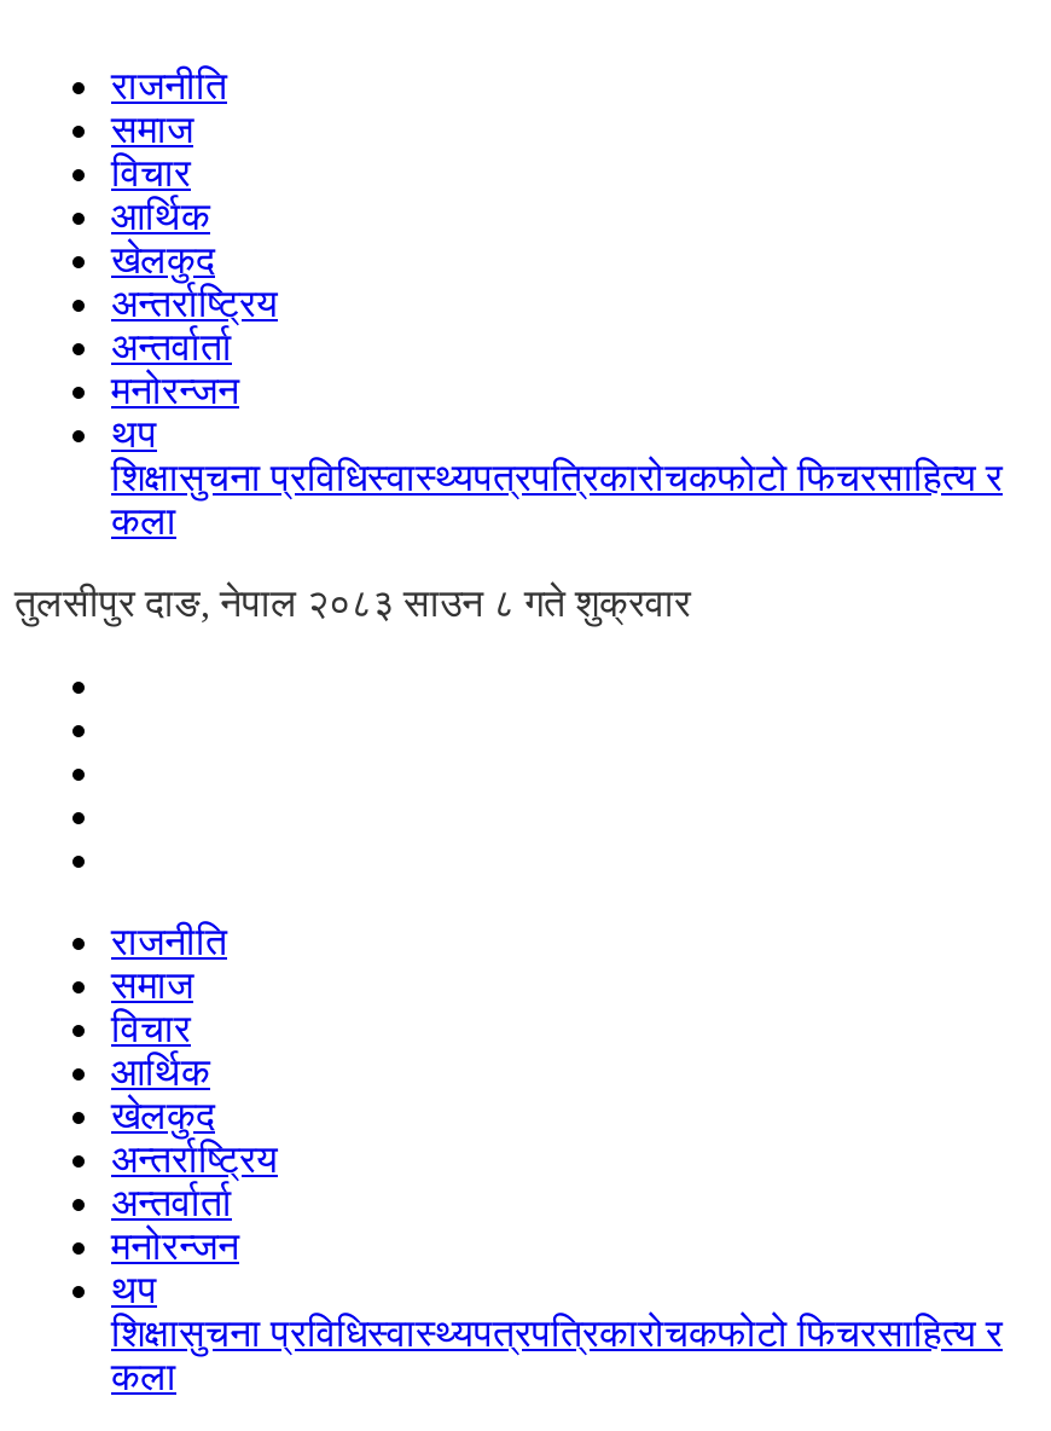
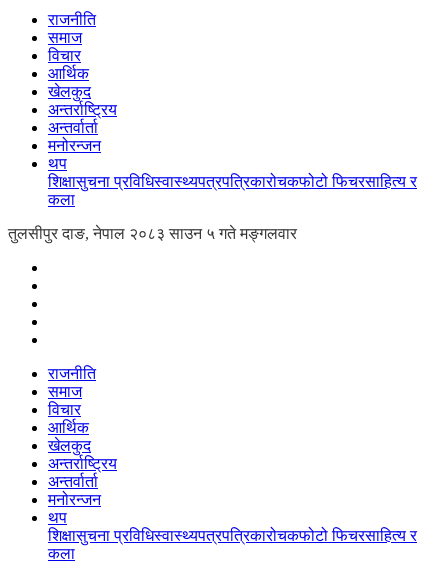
[14,583,691,624] तुलसीपुर दाङ, नेपाल २०८३ साउन ८ गते शुक्रवार -> [8,225,297,242] तुलसीपुर दाङ, नेपाल २०८३ साउन ५ गते मङ्गलवार

